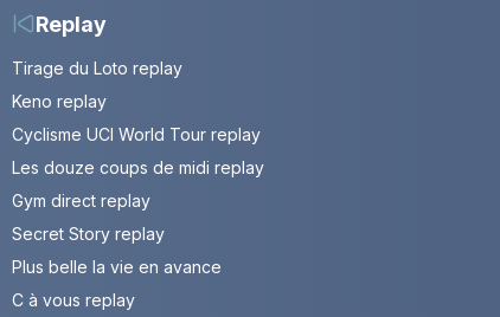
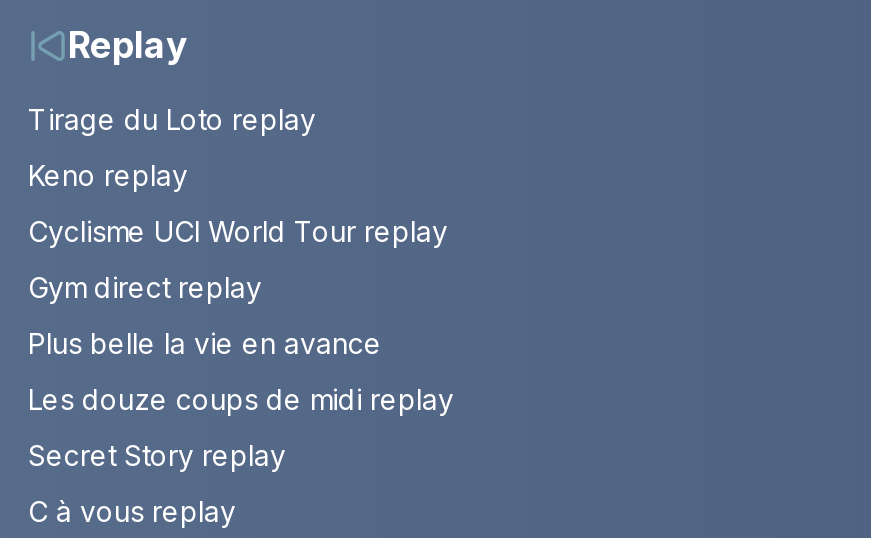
moved [12,157,264,177] -> [28,382,454,416]: Les douze coups de midi replay
moved [12,190,150,210] -> [28,270,262,304]: Gym direct replay
moved [12,223,165,243] -> [28,438,286,472]: Secret Story replay
moved [12,256,222,276] -> [28,326,382,360]: Plus belle la vie en avance

